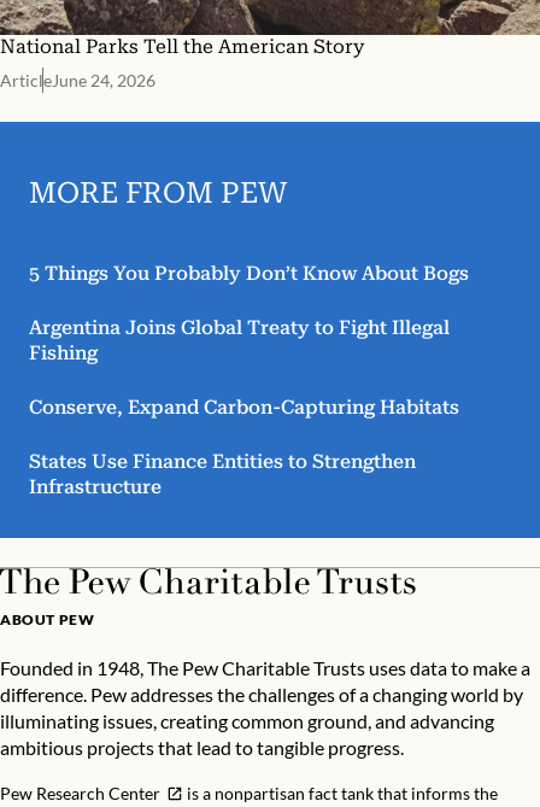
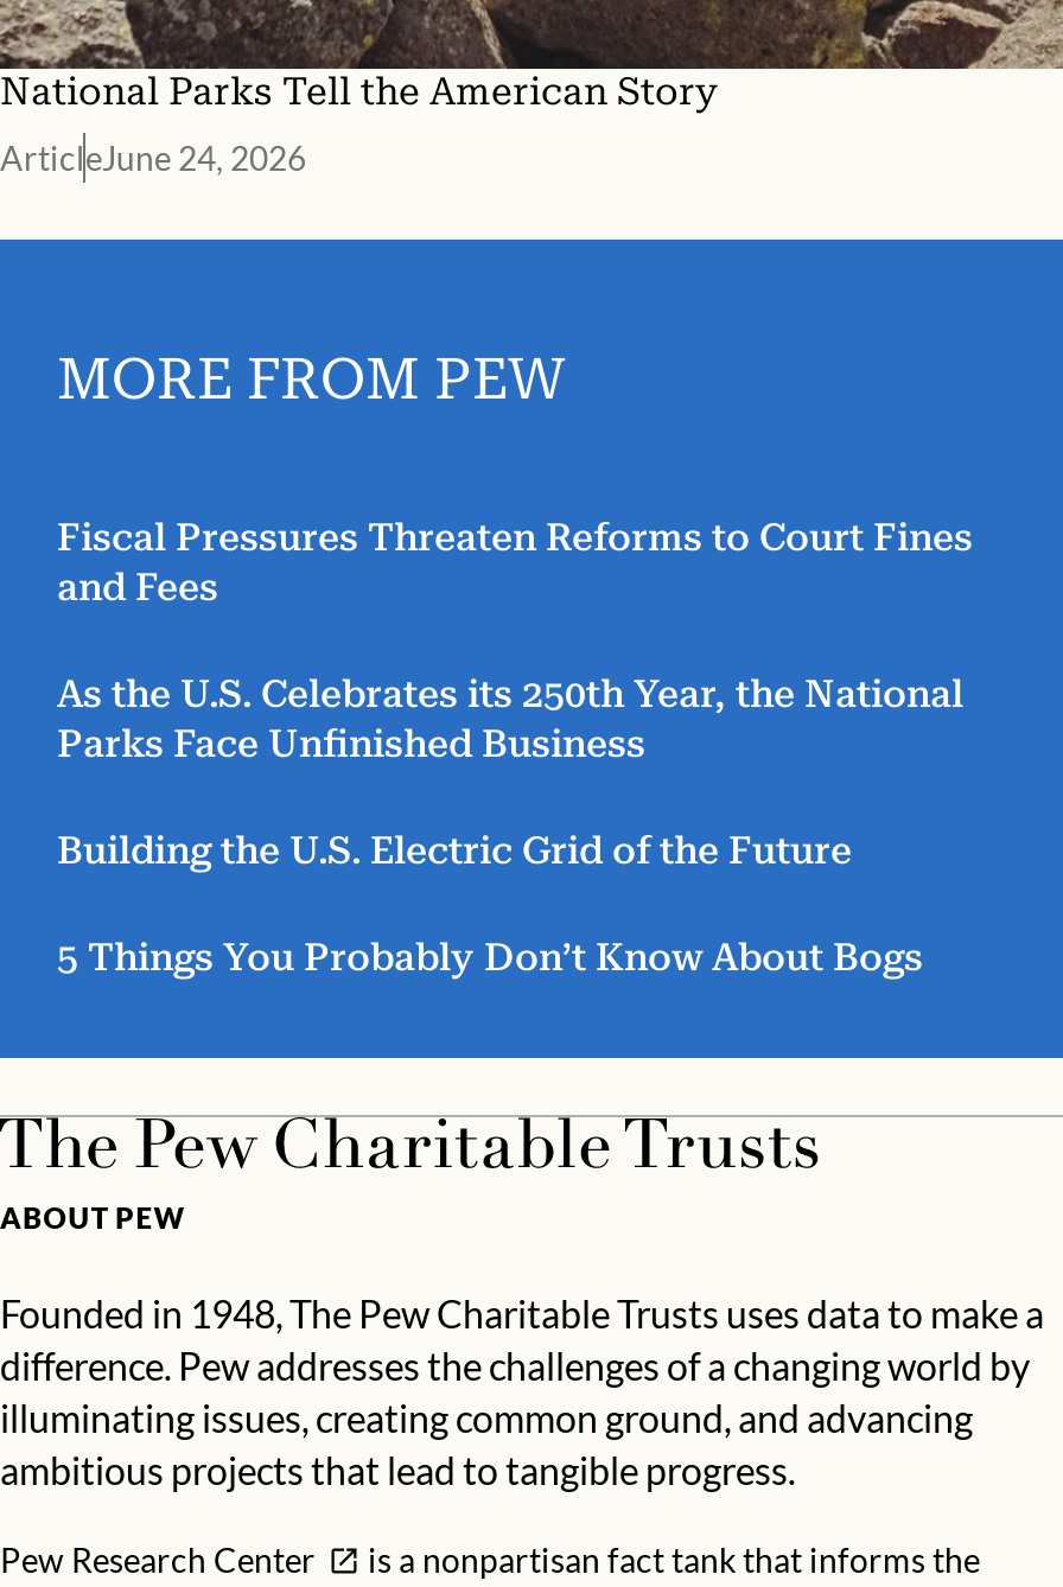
none -> [57,515,973,873] Fiscal Pressures Threaten Reforms to Court Fines | and Fees | As the U.S. Celebrates its 250th Year, the National | Parks Face Unfinished Business | Building the U.S. Electric Grid of the Future
moved [29,262,469,285] -> [57,935,923,980]: 5 Things You Probably Don’t Know About Bogs
[29,316,459,498] Argentina Joins Global Treaty to Fight Illegal | Fishing | Conserve, Expand Carbon-Capturing Habitats | States Use Finance Entities to Strengthen | Infrastructure -> none

